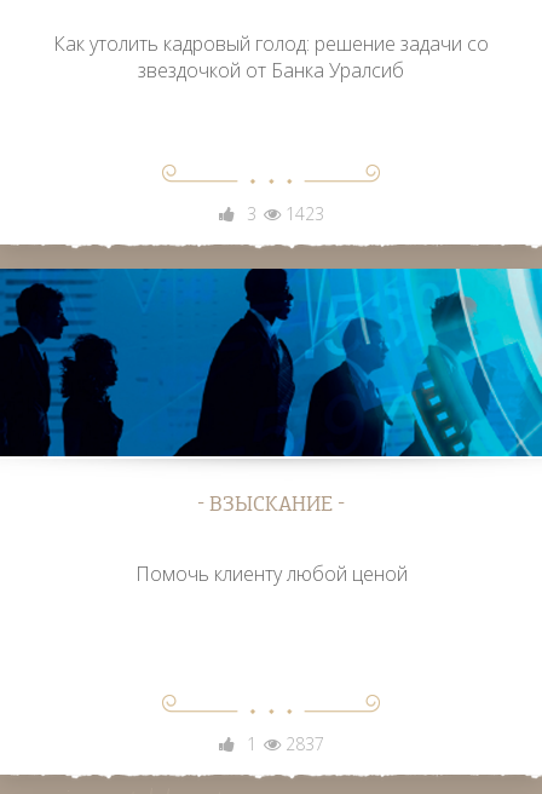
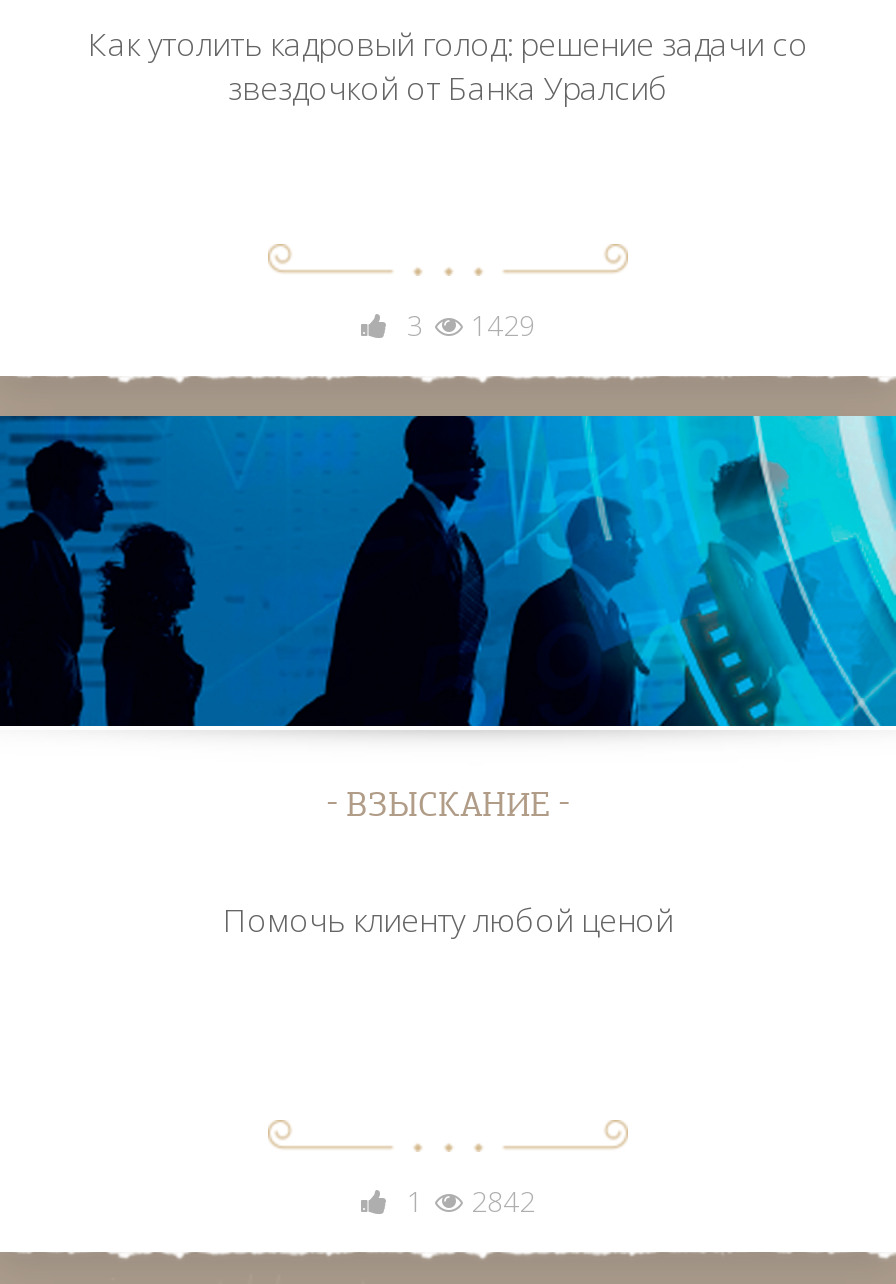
[241,202,324,225] 3 1423 -> [399,306,535,344] 3 1429
[241,732,324,755] 1 2837 -> [399,1182,535,1220] 1 2842

